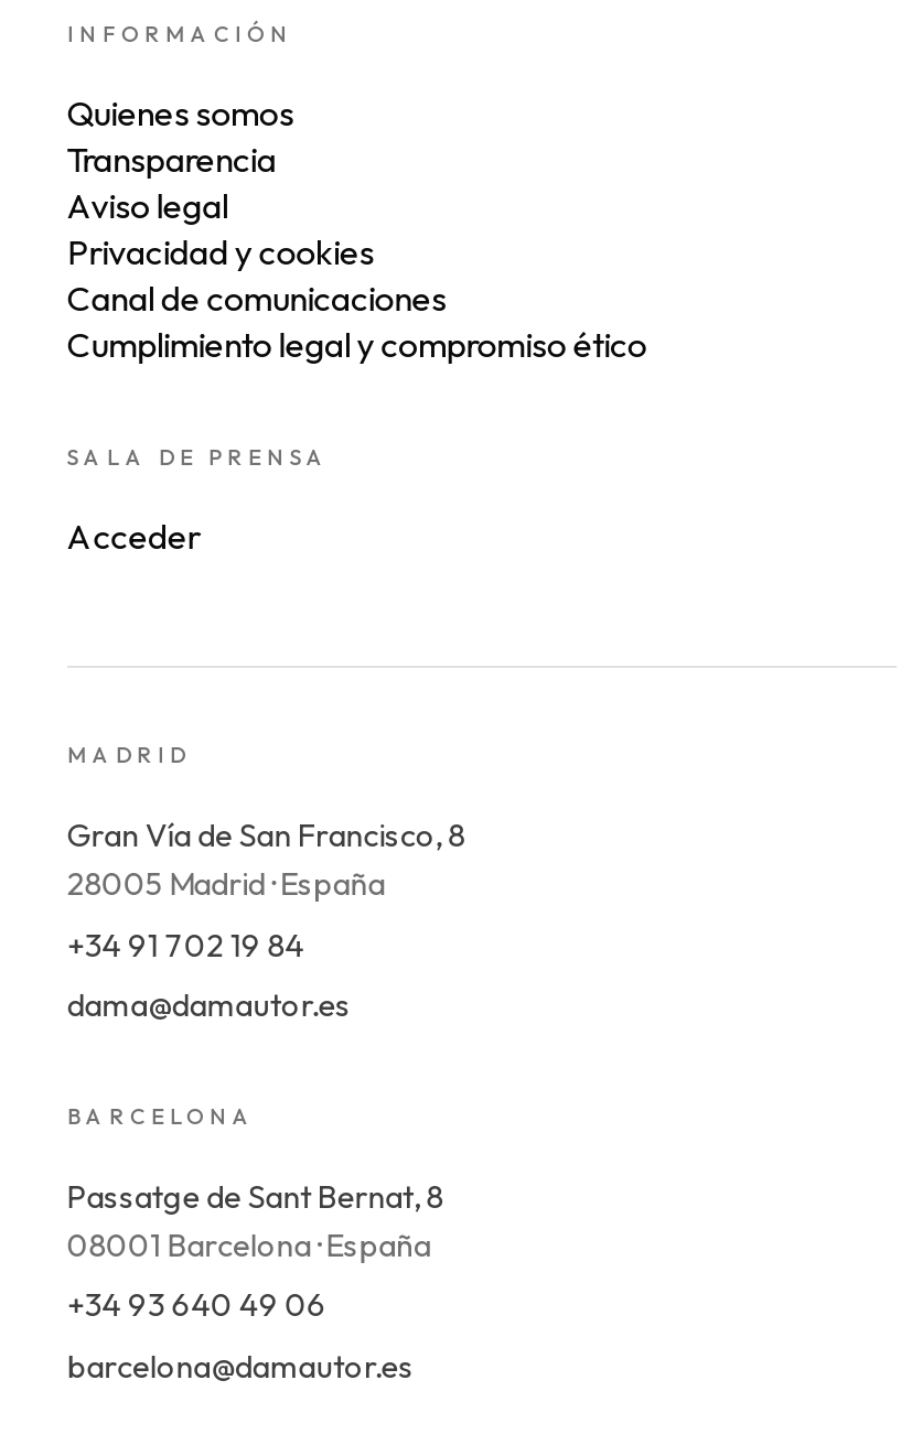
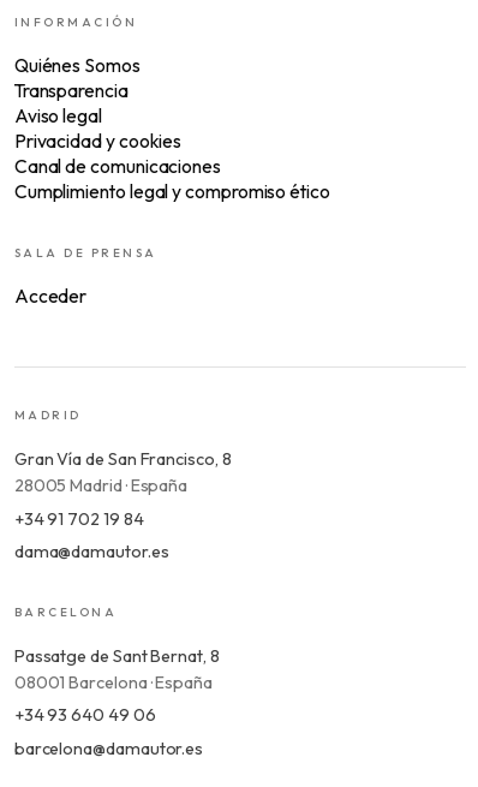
[67,90,294,134] Quienes somos -> [14,53,140,77] Quiénes Somos

